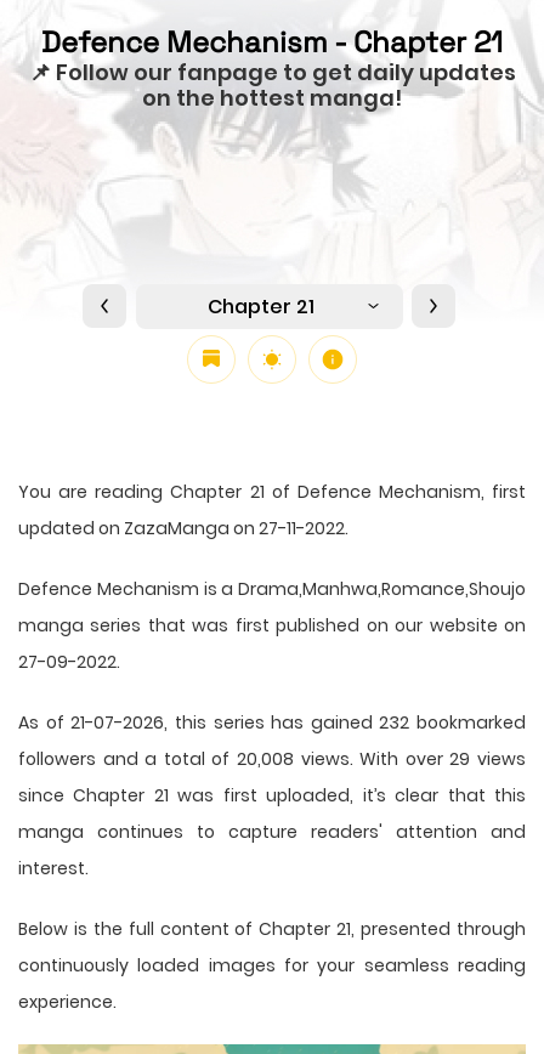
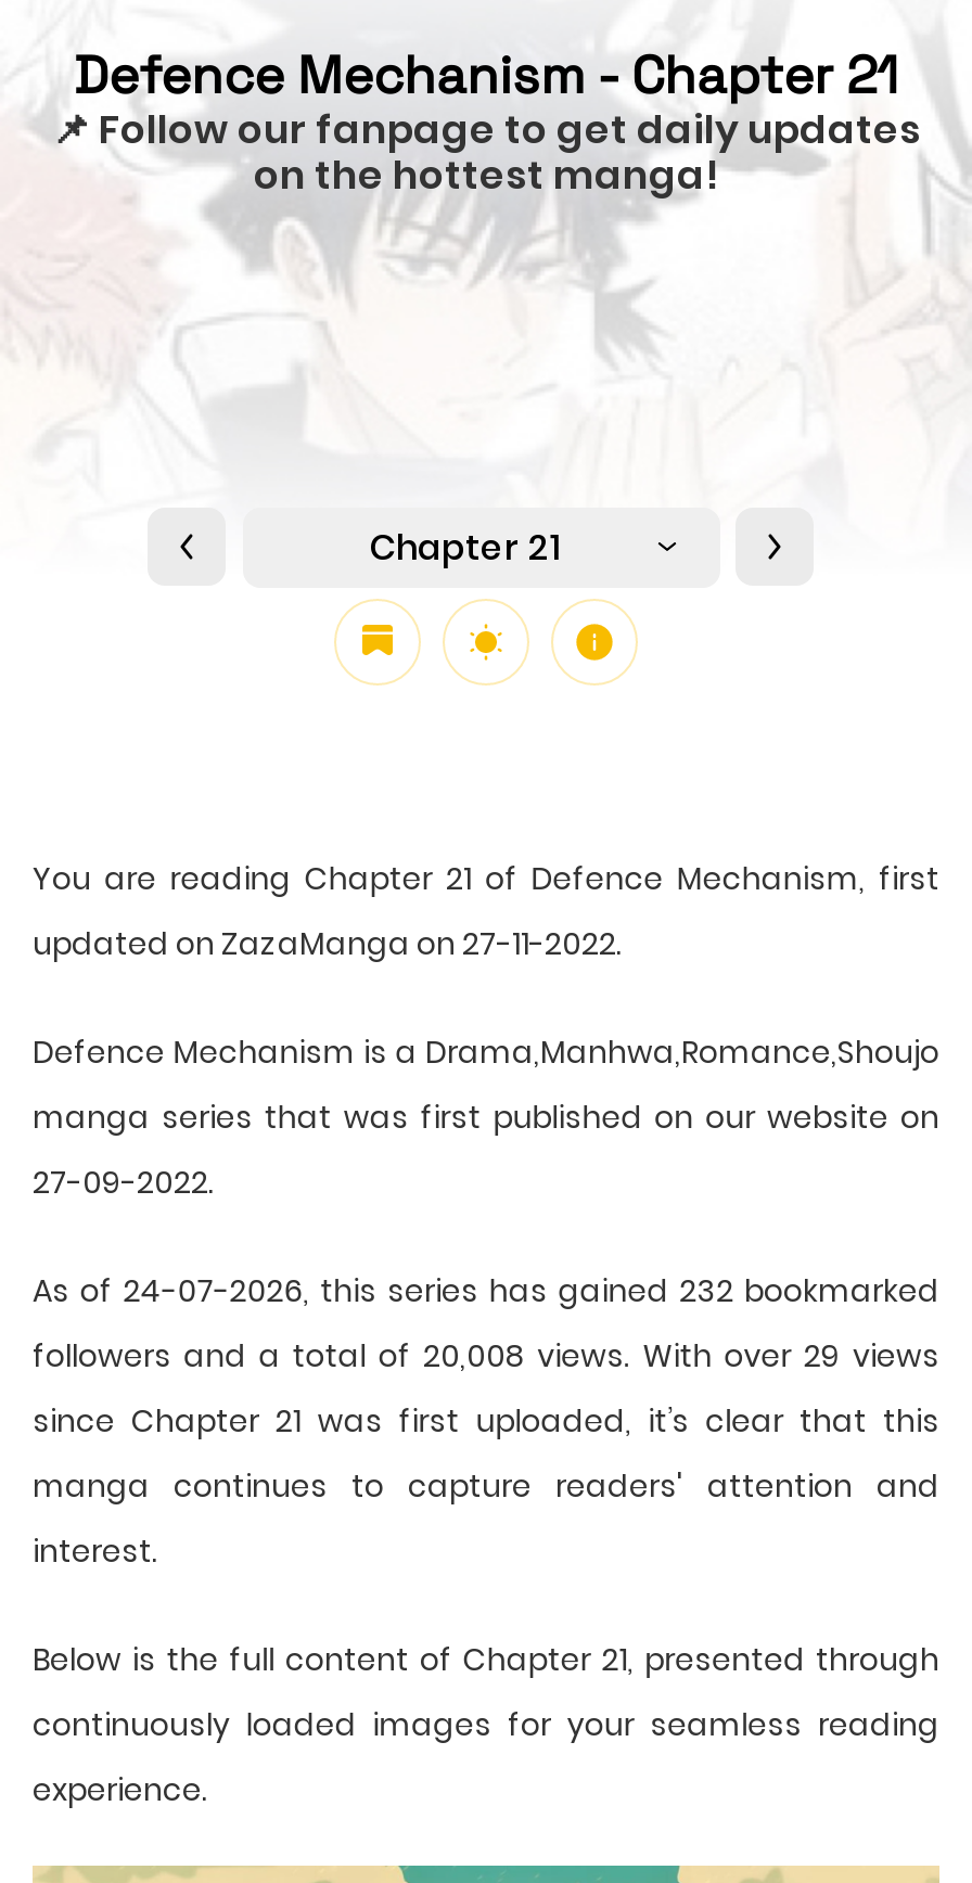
[18,710,526,734] As of 21-07-2026, this series has gained 232 bookmarked -> [33,1269,939,1312] As of 24-07-2026, this series has gained 232 bookmarked

